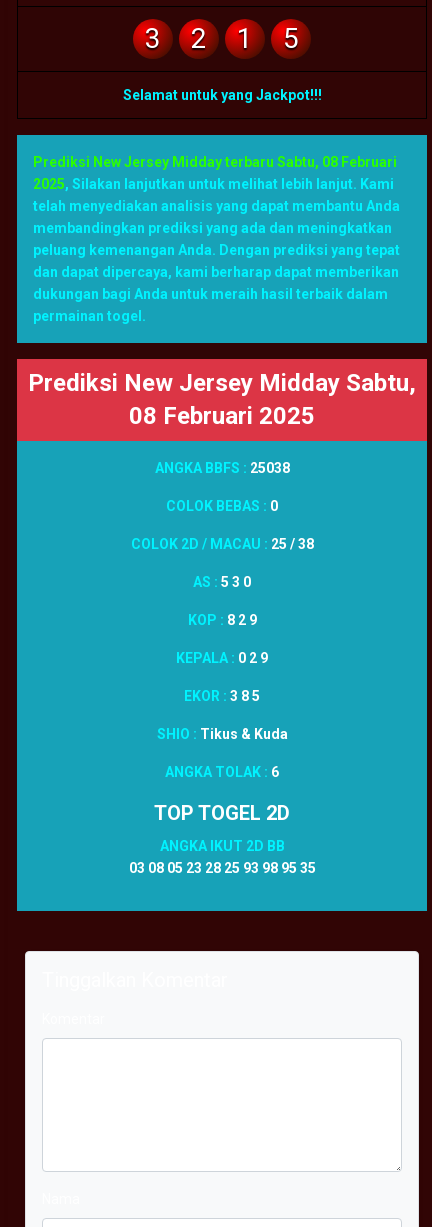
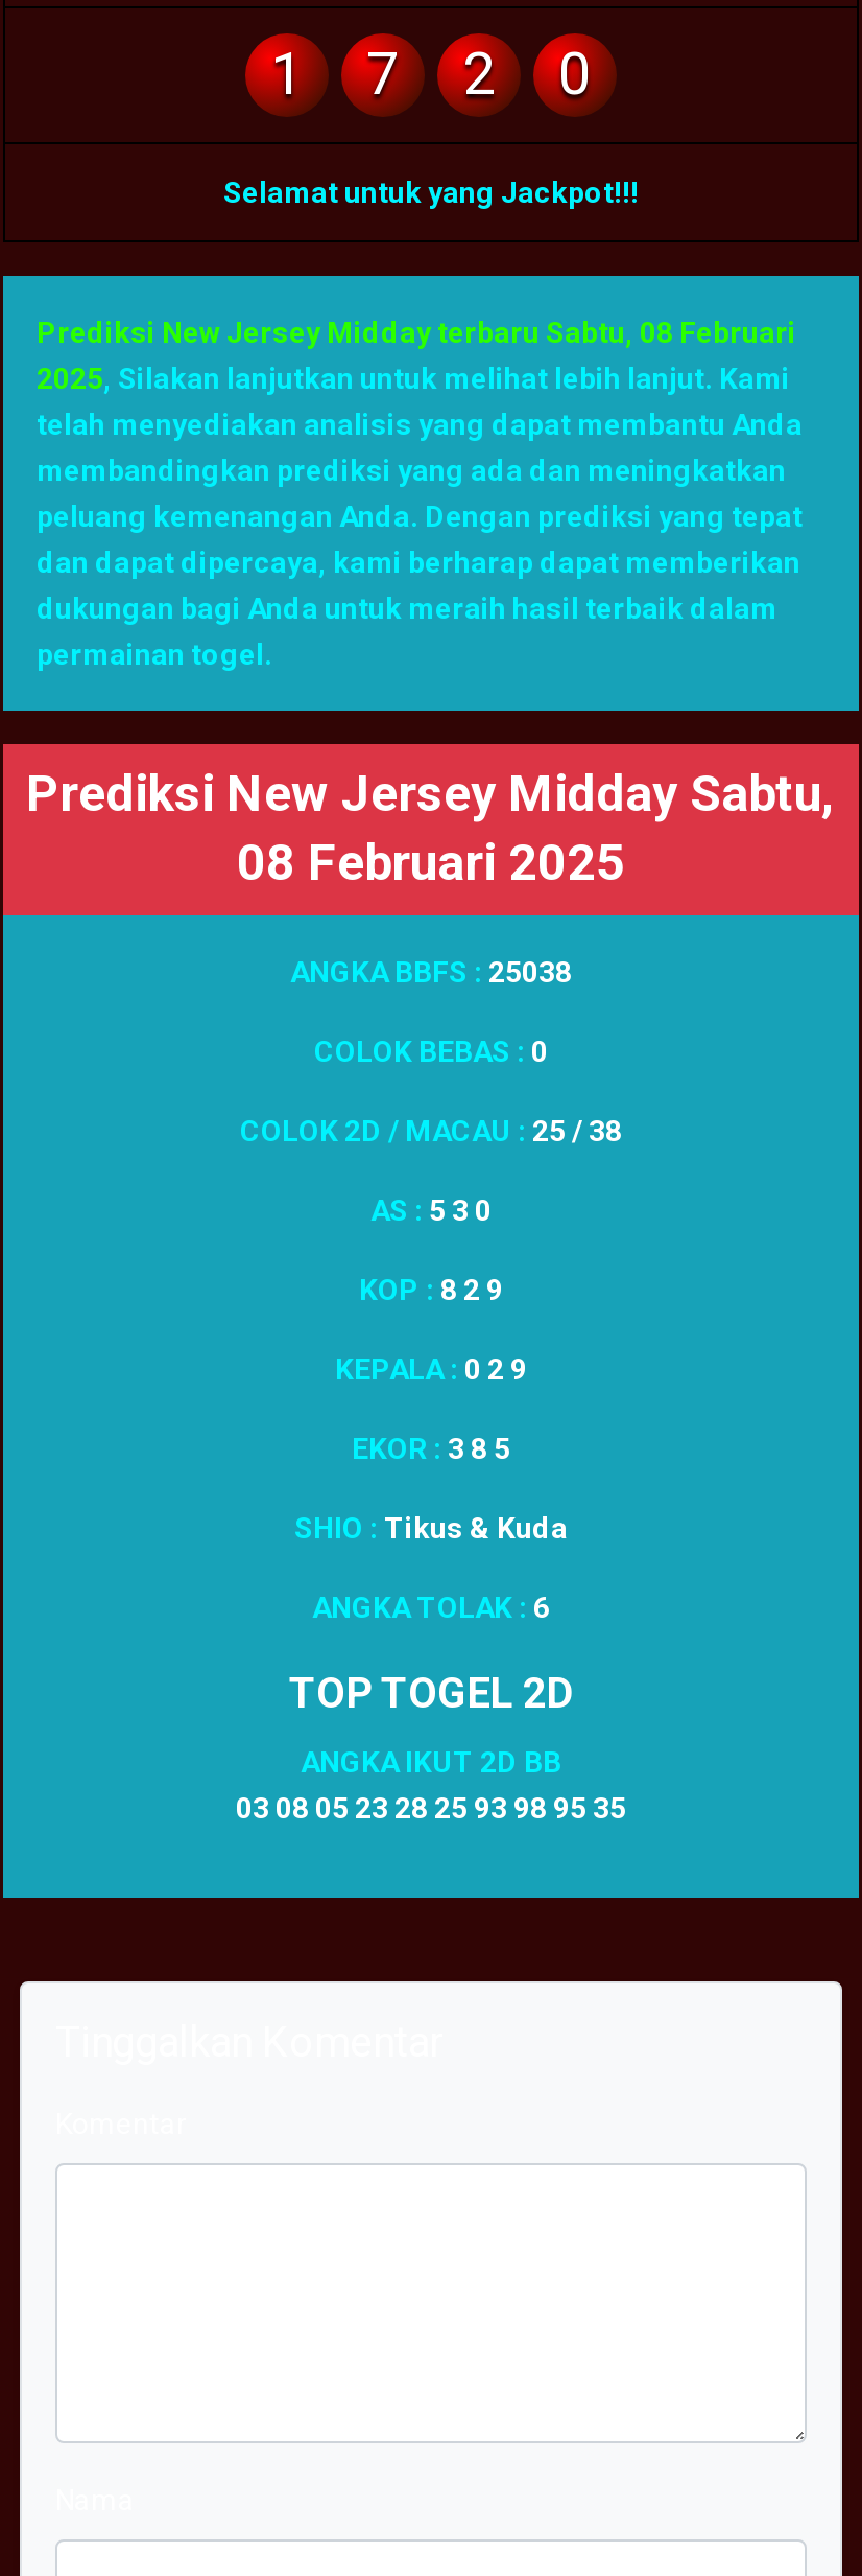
[145,22,161,55] 3 -> [270,40,400,109] 1 | 7
[237,22,299,55] 1 | 5 -> [558,40,592,109] 0

